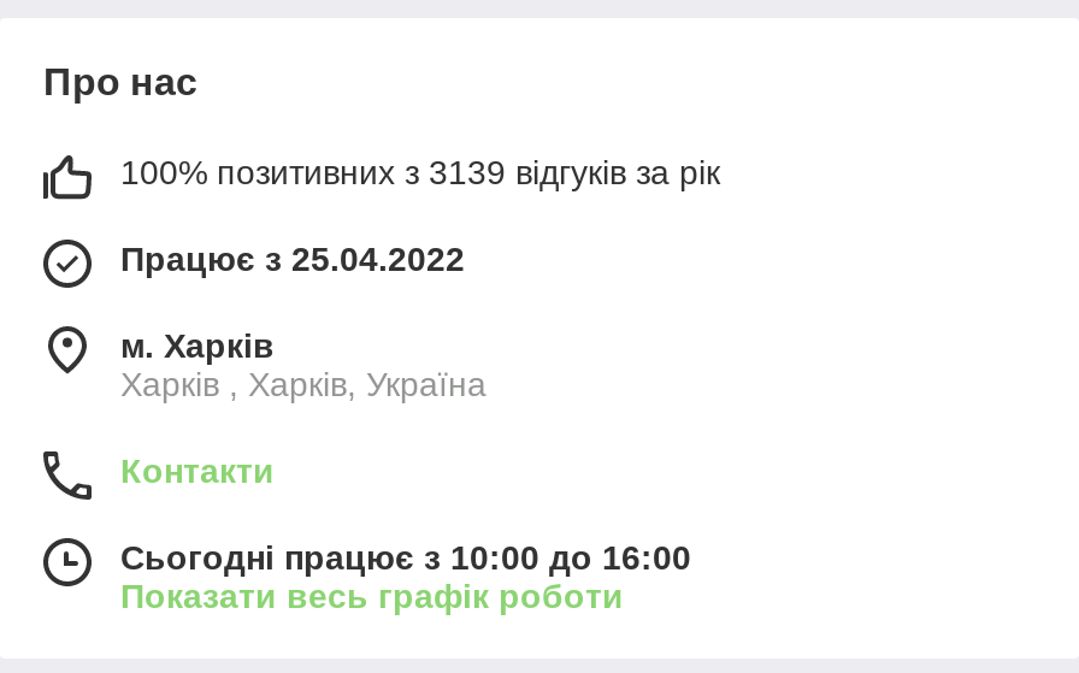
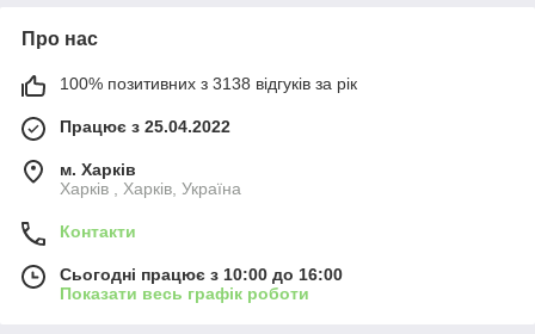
[120,152,720,191] 100% позитивних з 3139 відгуків за рік -> [60,74,357,93] 100% позитивних з 3138 відгуків за рік

